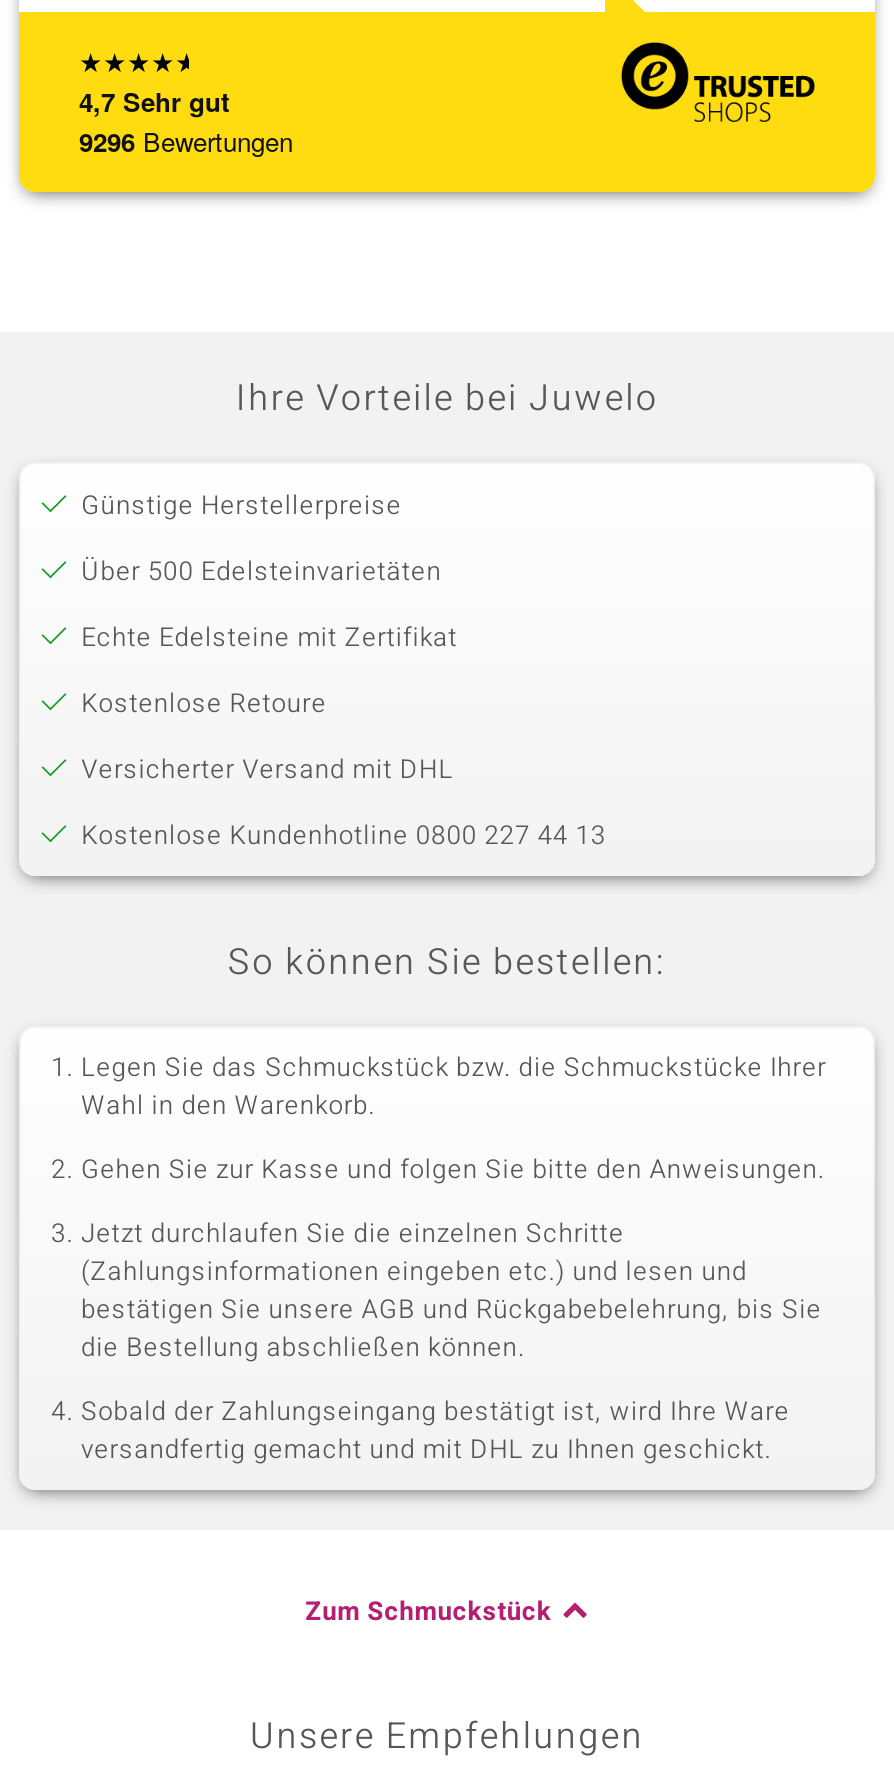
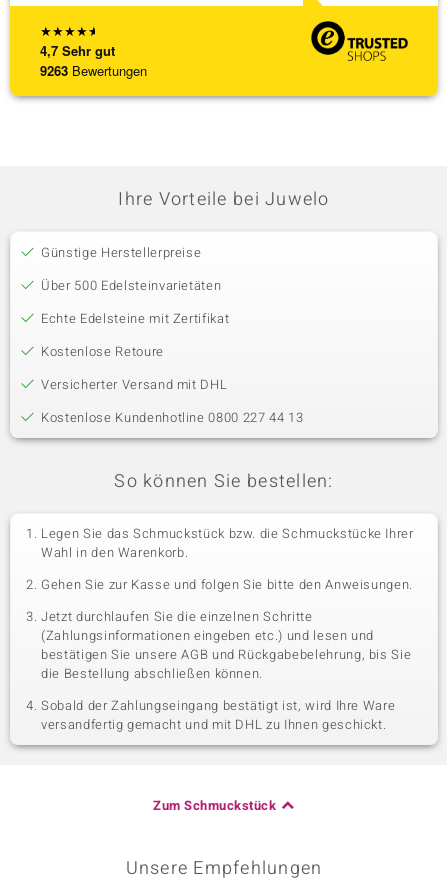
[79,122,293,160] 9296 Bewertungen -> [40,61,147,80] 9263 Bewertungen

